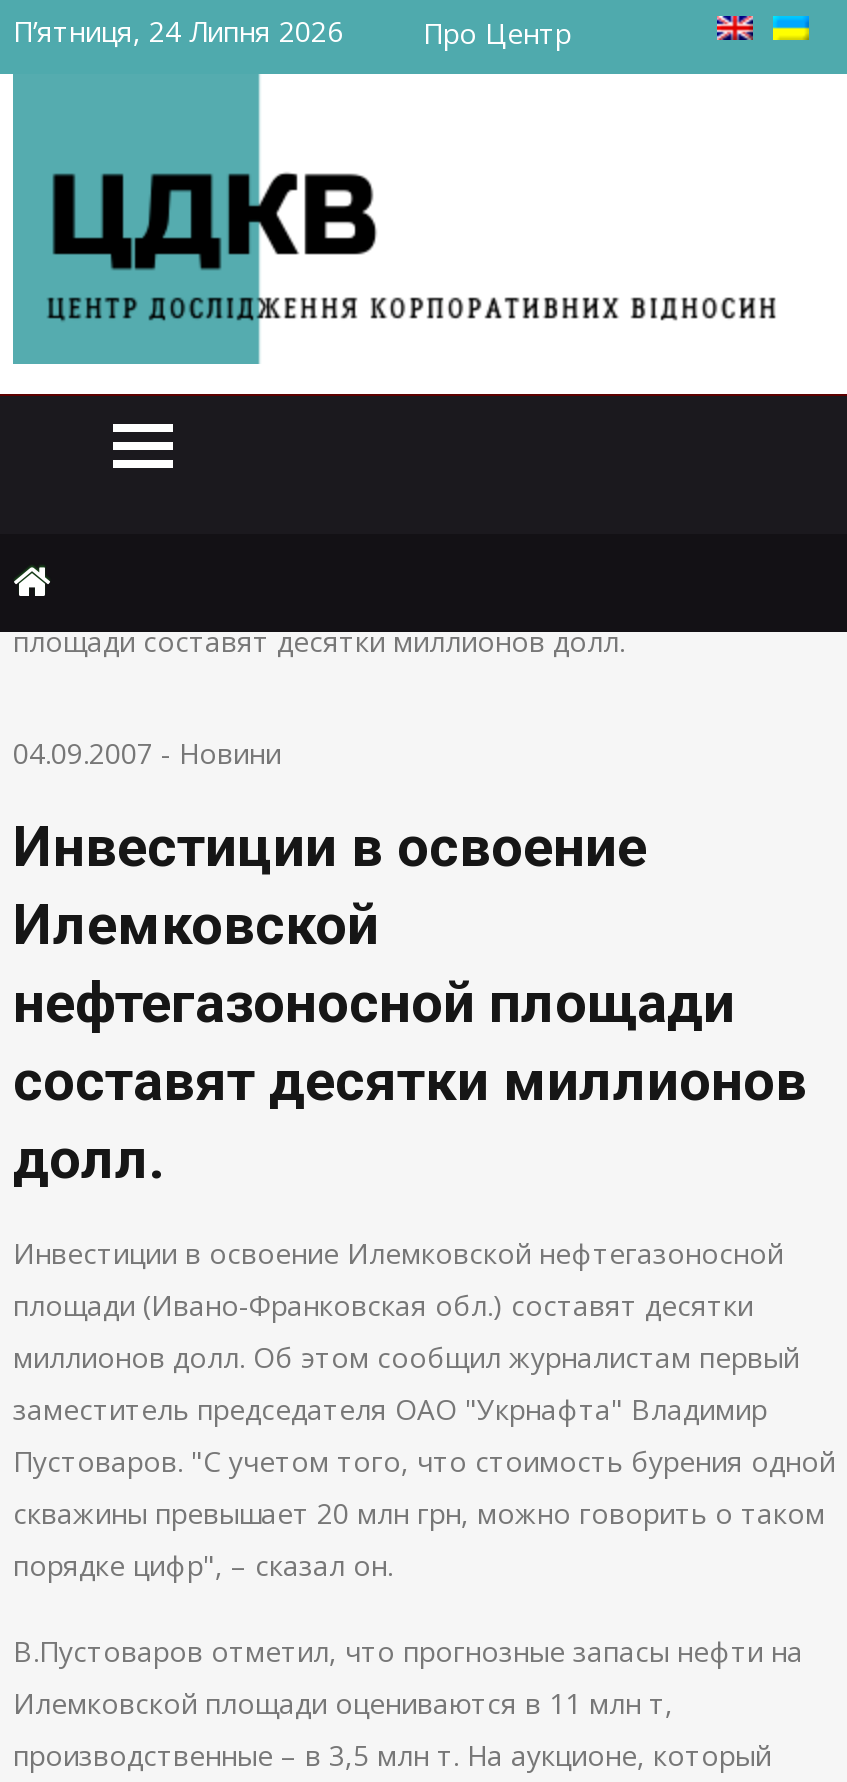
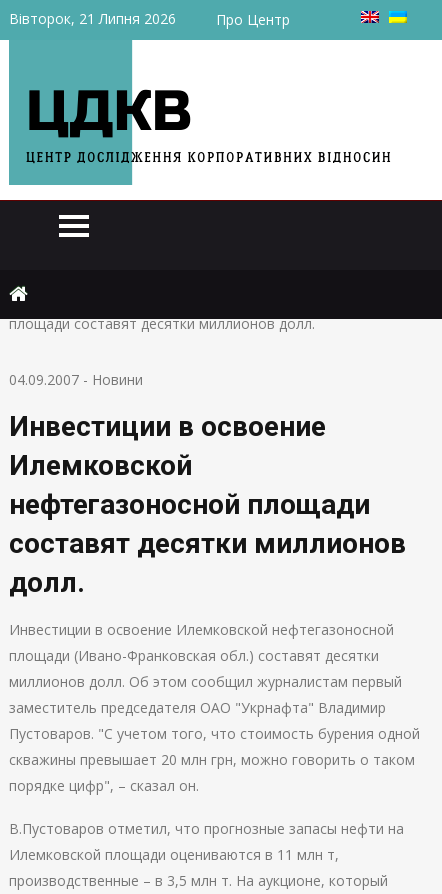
[13,12,343,50] П’ятниця, 24 Липня 2026 -> [9,9,176,28] Вівторок, 21 Липня 2026

